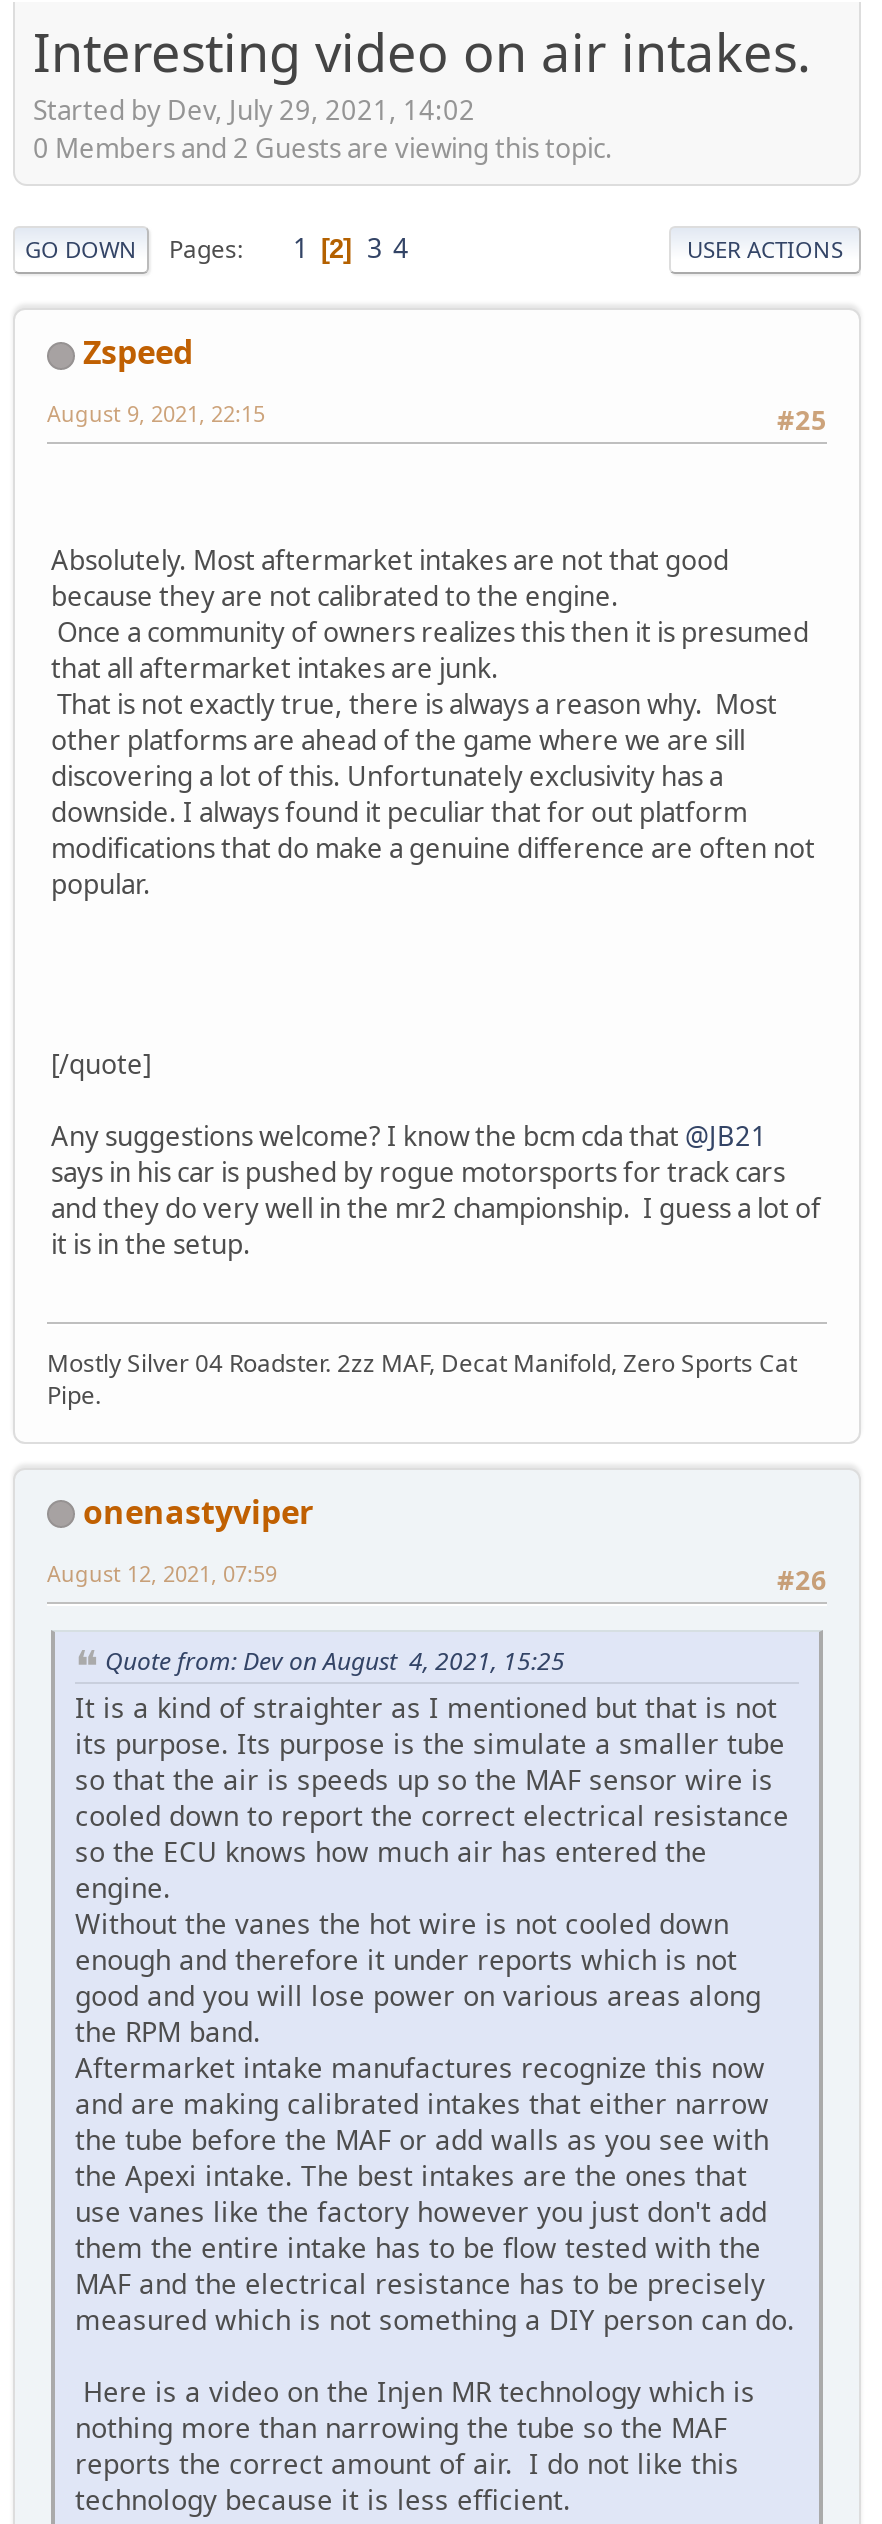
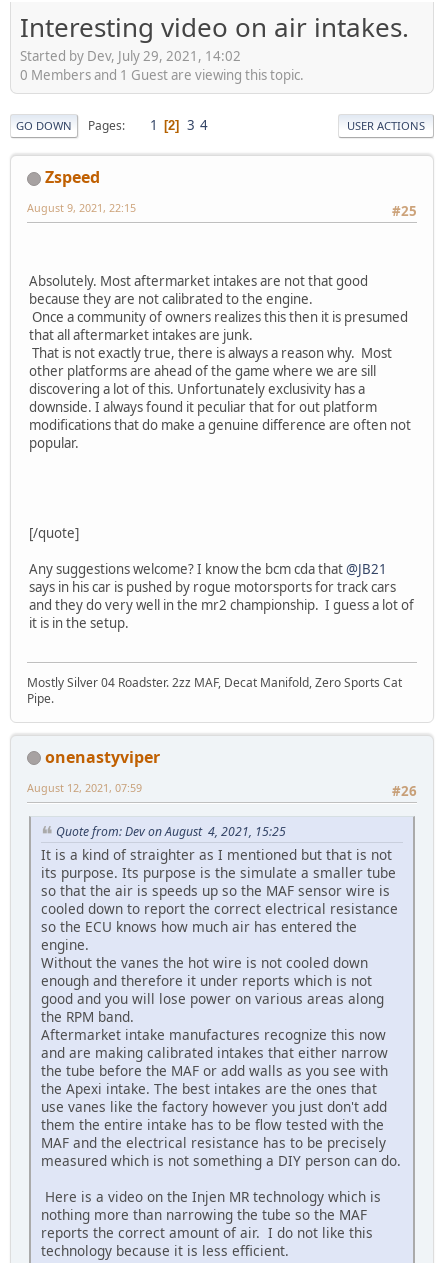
[33,130,613,166] 0 Members and 2 Guests are viewing this topic. -> [20,66,304,84] 0 Members and 1 Guest are viewing this topic.

